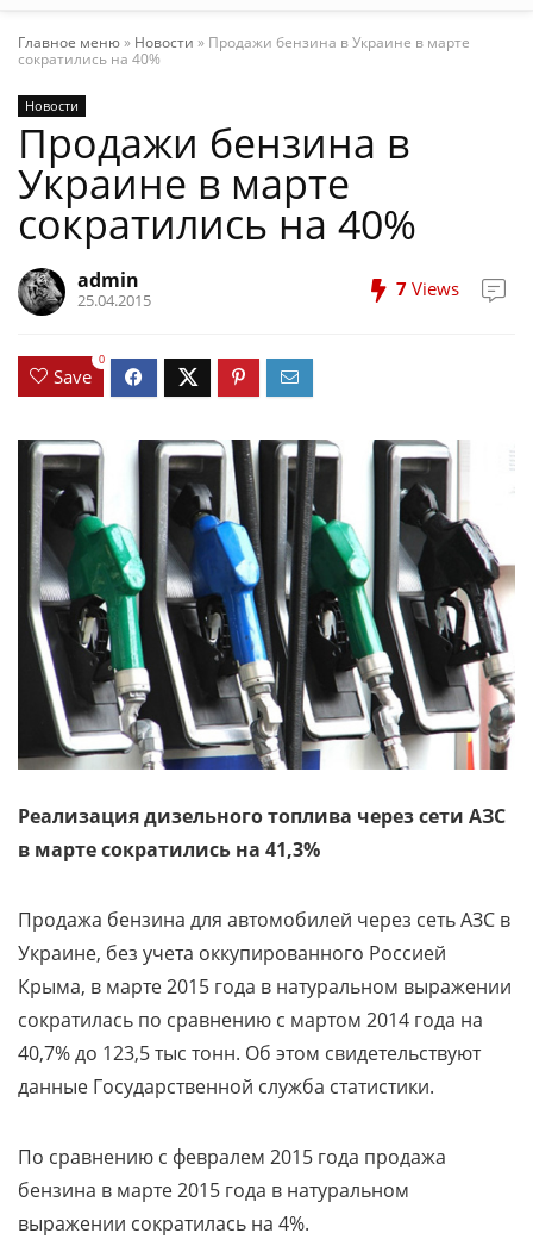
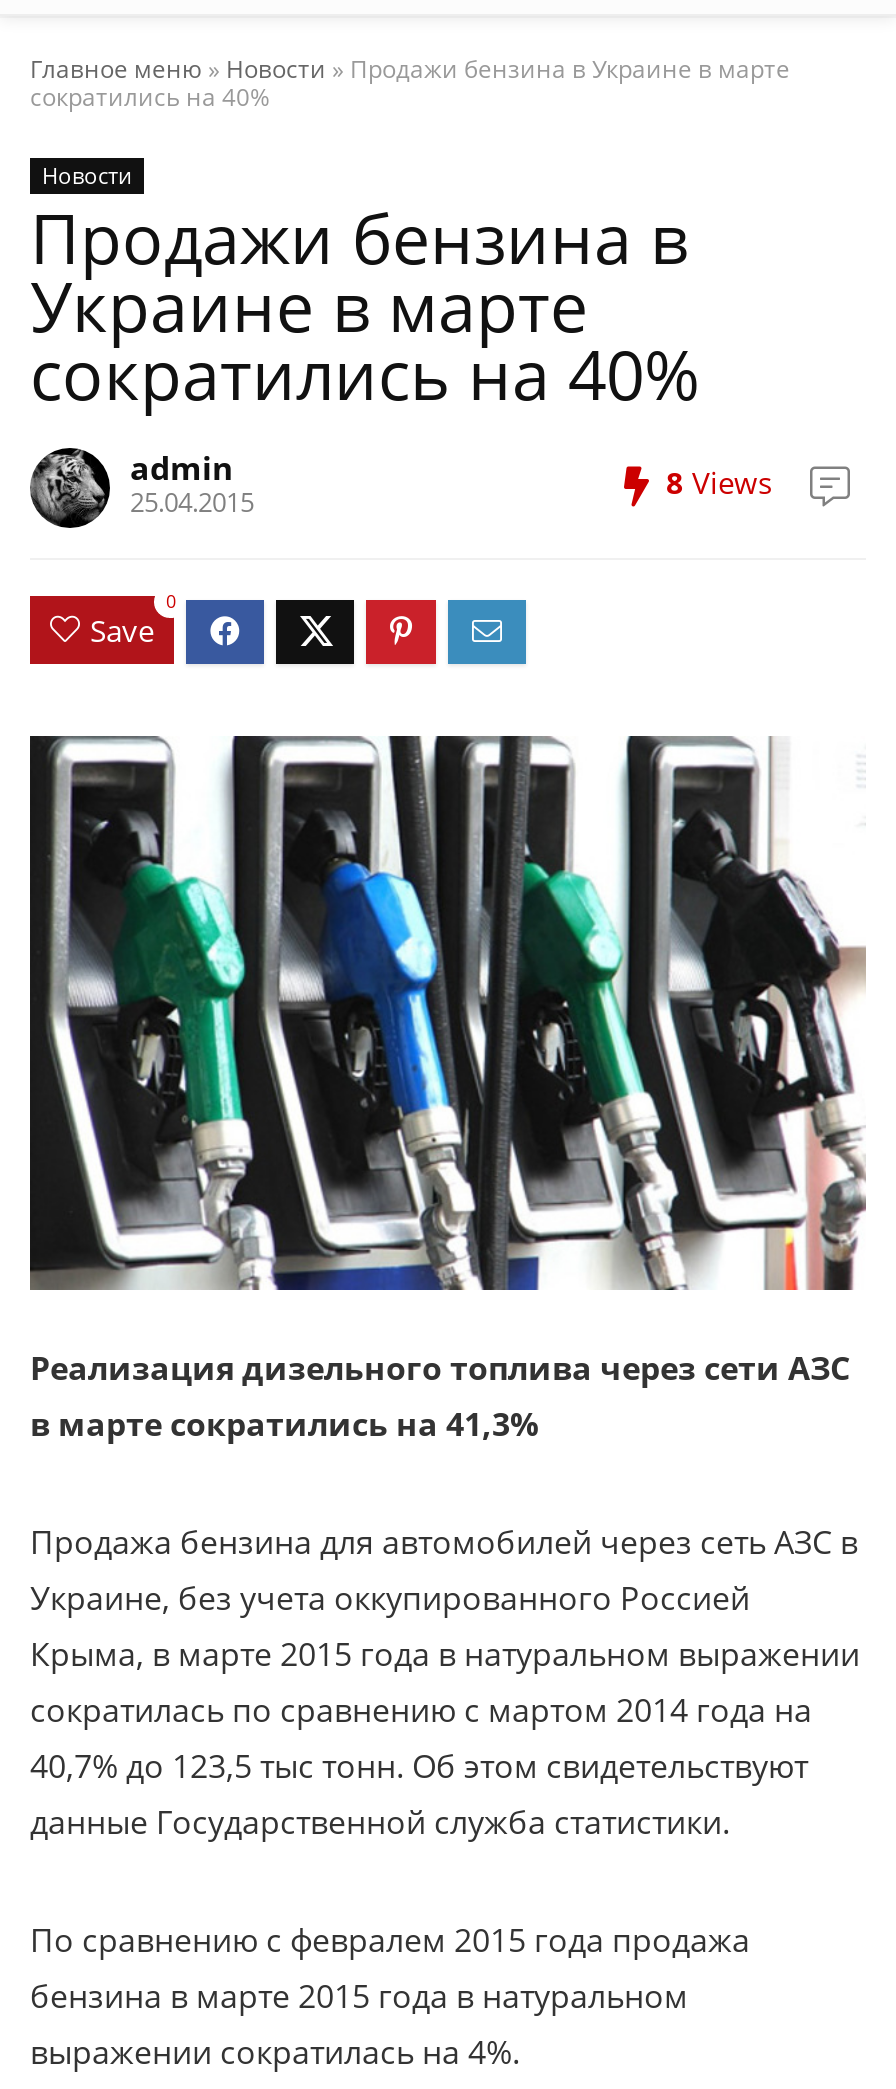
[396,276,459,300] 7 Views -> [666,462,772,502] 8 Views

